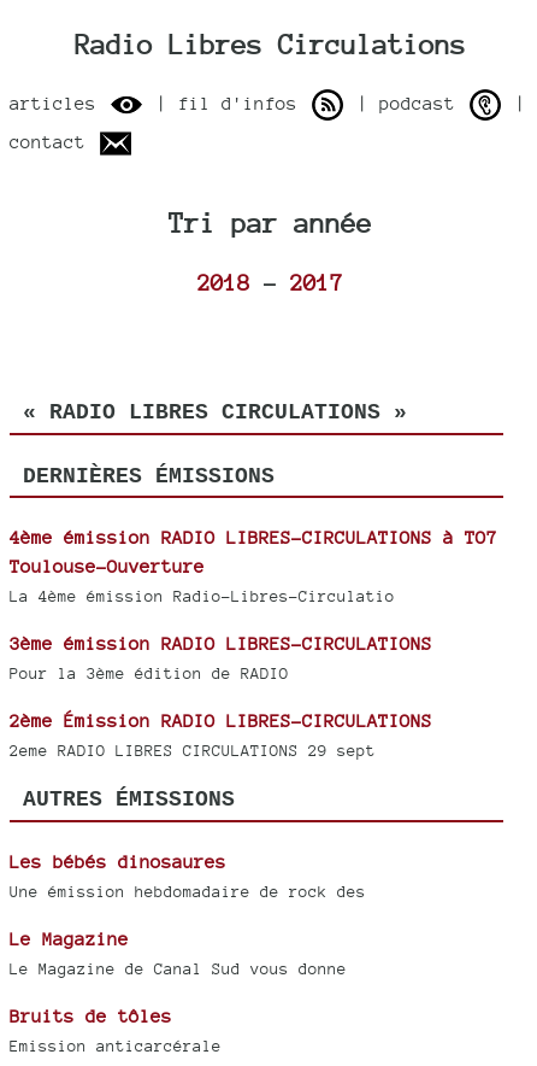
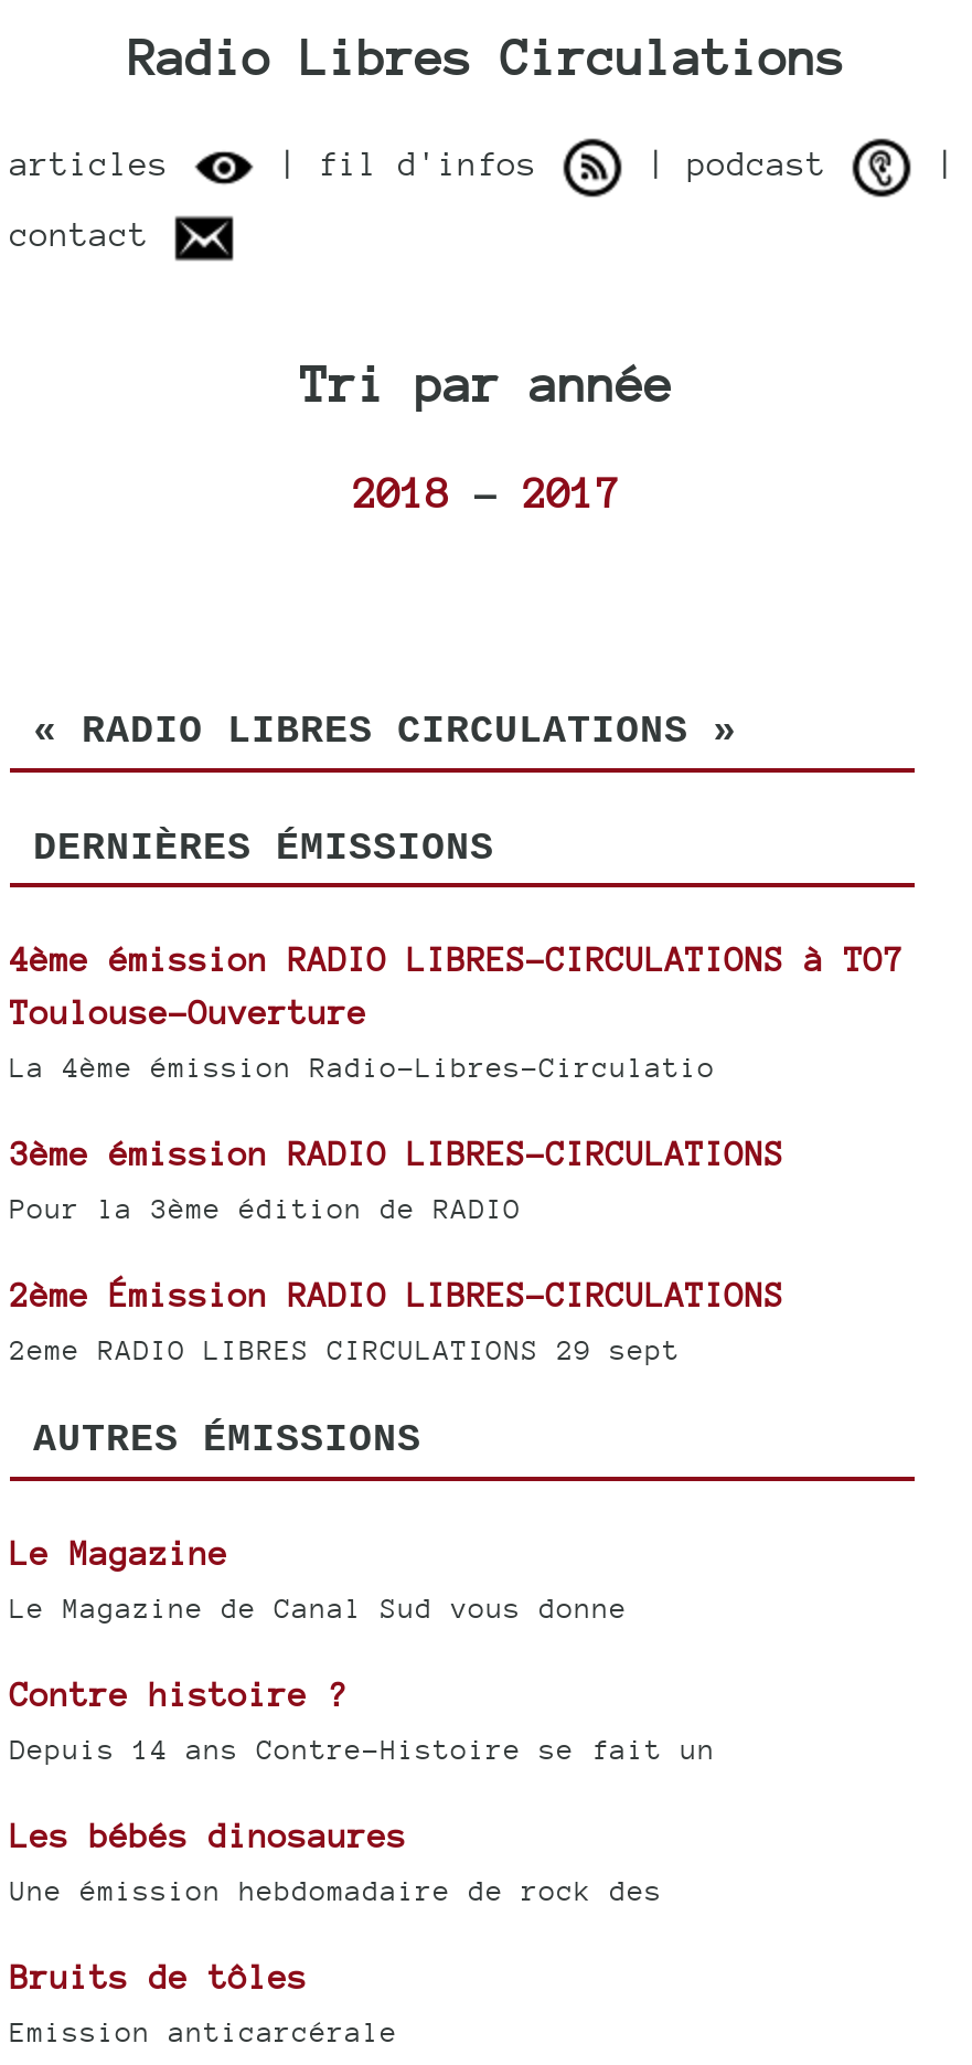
none -> [10,1675,716,1766] Contre histoire ? | Depuis 14 ans Contre-Histoire se fait un
moved [10,851,366,901] -> [10,1816,663,1907]: Les bébés dinosaures | Une émission hebdomadaire de rock des
moved [10,928,347,978] -> [10,1534,628,1624]: Le Magazine | Le Magazine de Canal Sud vous donne

